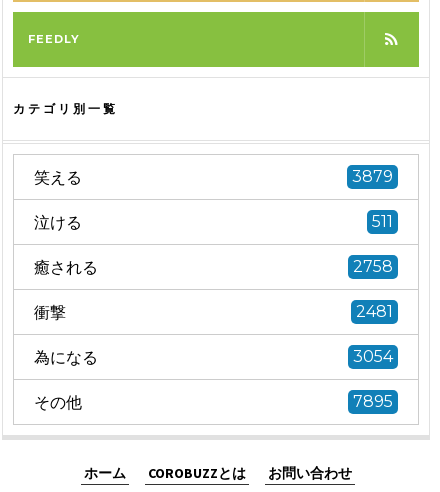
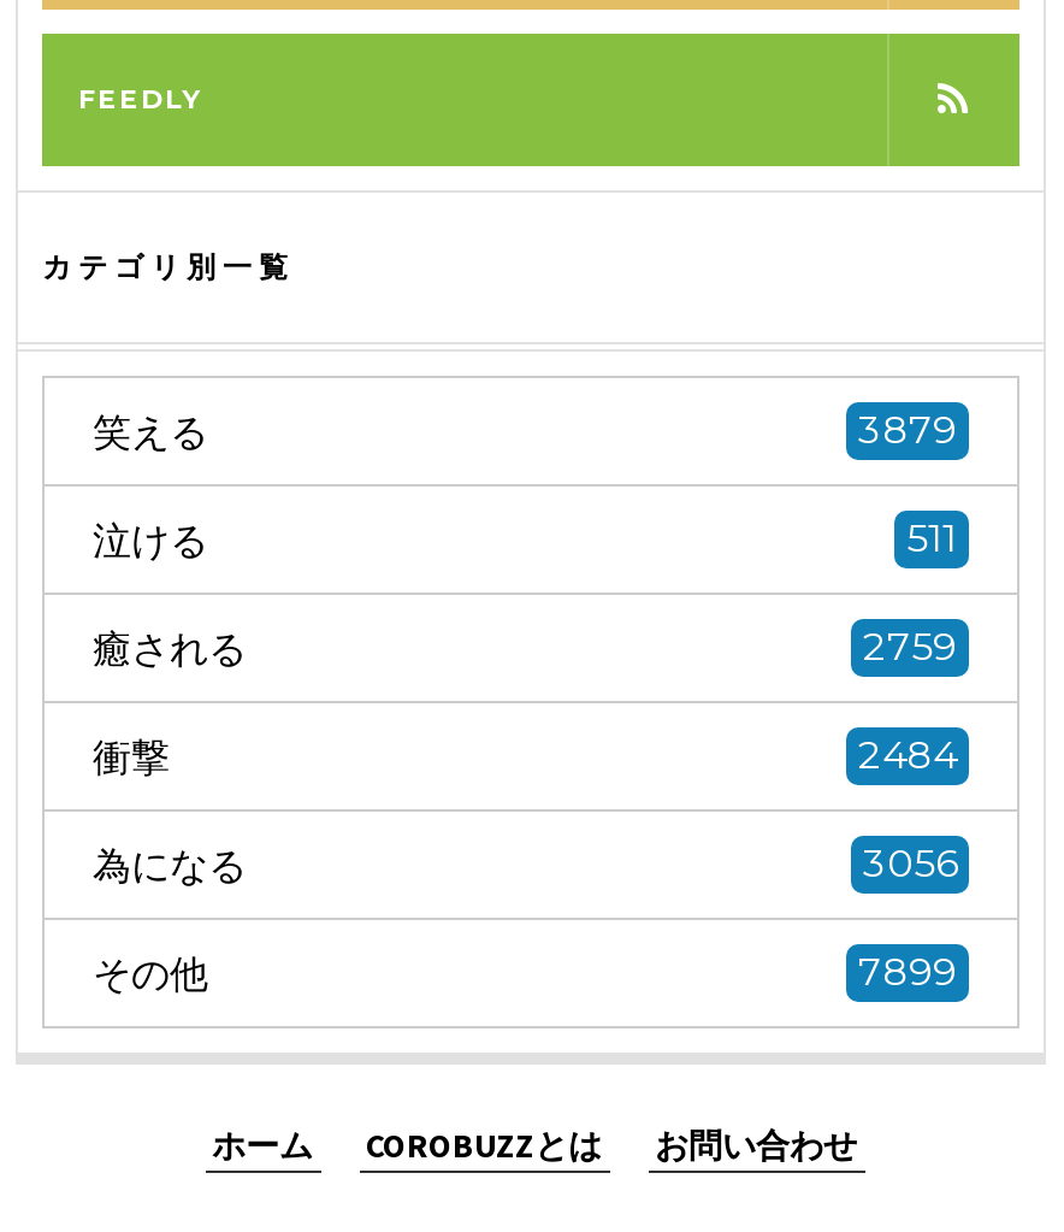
[353,257,393,276] 2758 -> [863,623,957,669] 2759
[356,302,393,321] 2481 -> [858,731,957,777] 2484
[353,347,393,366] 3054 -> [863,840,957,885] 3056
[353,392,393,411] 7895 -> [858,948,957,994] 7899

